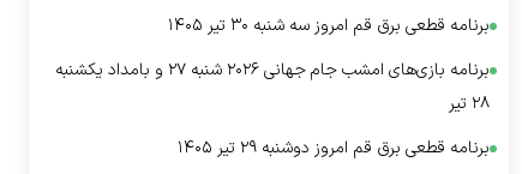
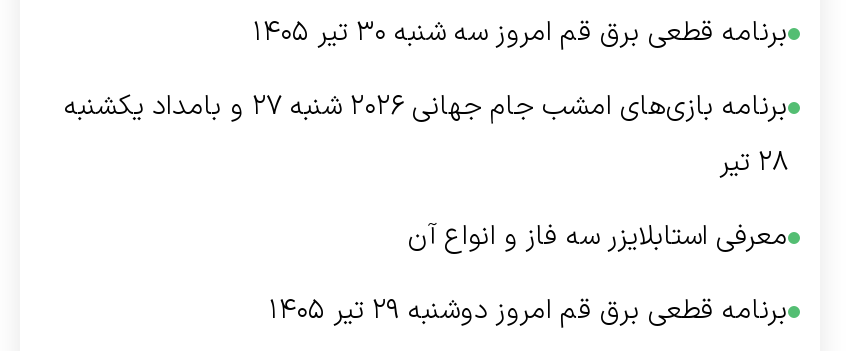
none -> [408,216,788,258] معرفی استابلایزر سه فاز و انواع آن

